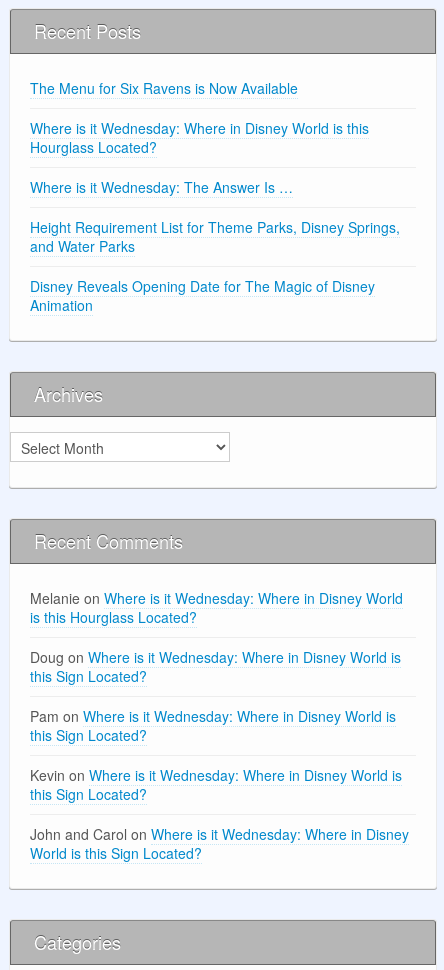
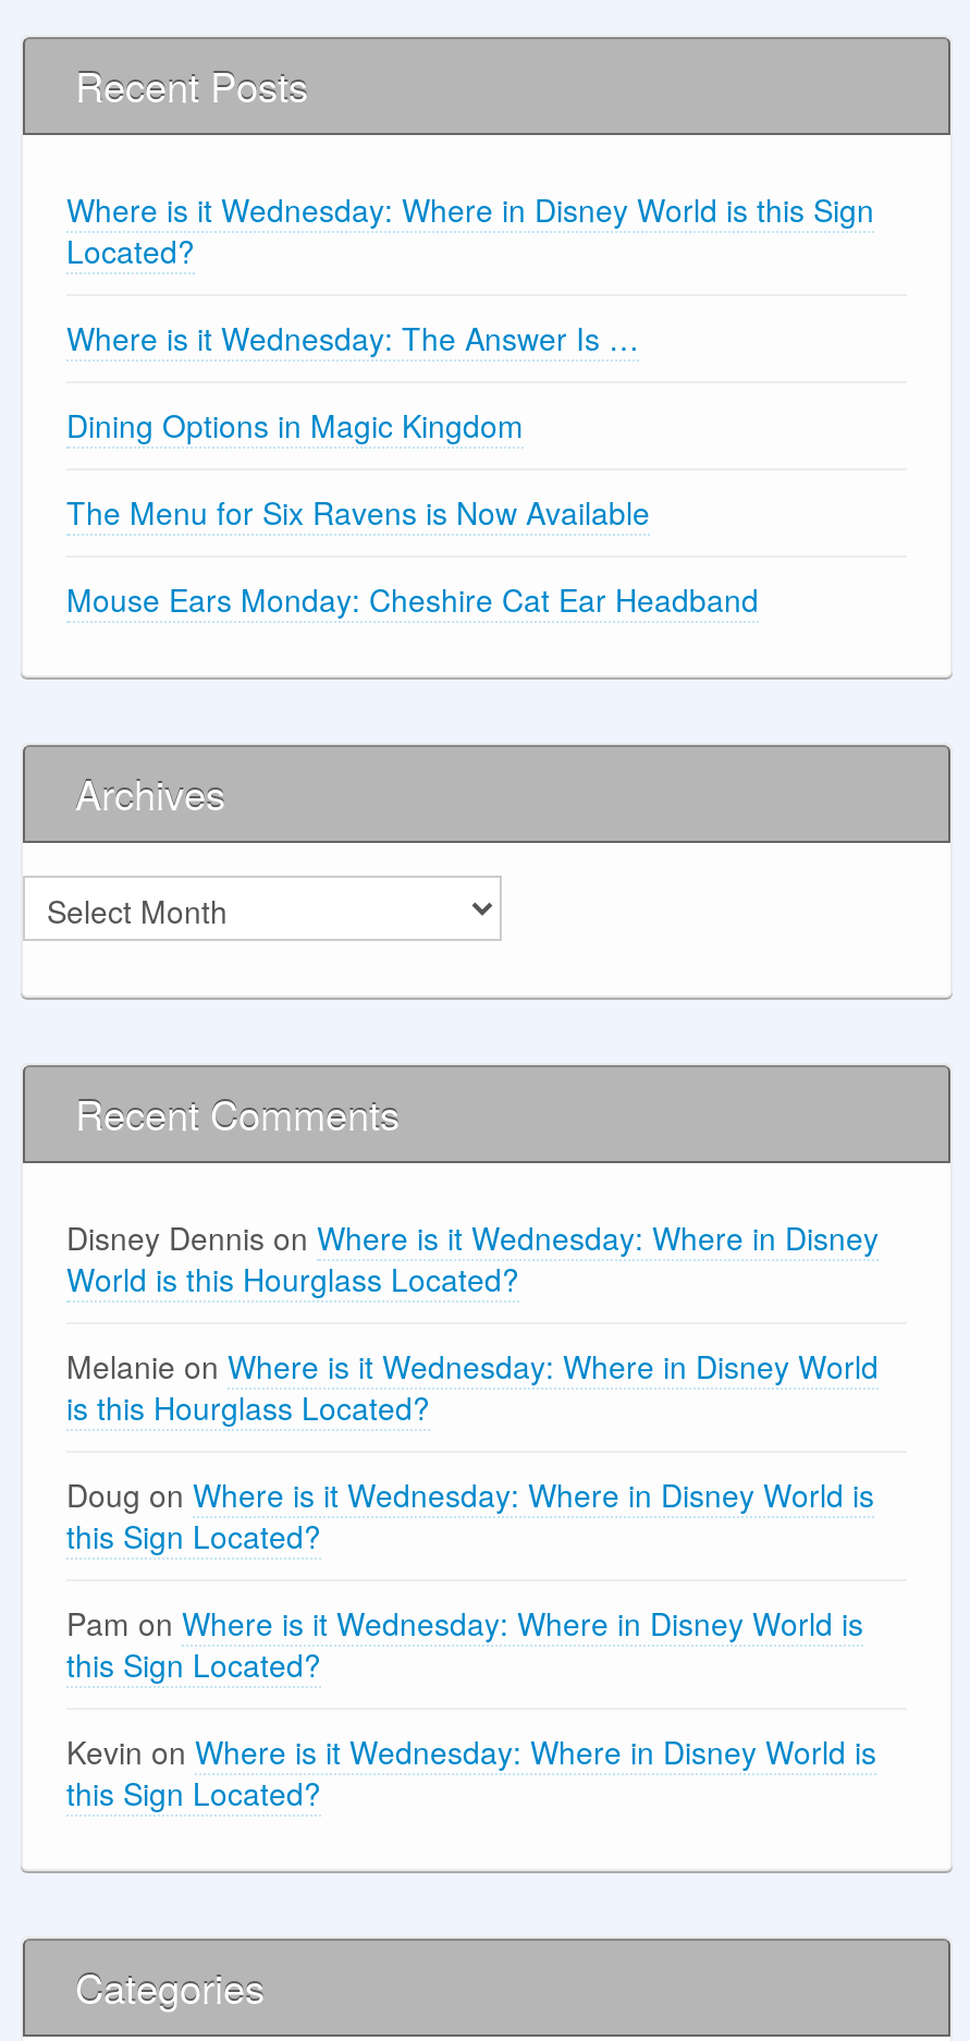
none -> [66,187,874,446] Where is it Wednesday: Where in Disney World is this Sign | Located? | Dining Options in Magic Kingdom
moved [30,78,298,98] -> [66,490,650,533]: The Menu for Six Ravens is Now Available
[30,118,400,315] Where is it Wednesday: Where in Disney World is this | Hourglass Located? | Height Requirement List for Theme Parks, Disney Springs, | and Water Parks | Disney Reveals Opening Date for The Magic of Disney | Animation -> [66,577,759,620] Mouse Ears Monday: Cheshire Cat Ear Headband
moved [30,177,293,197] -> [66,315,639,359]: Where is it Wednesday: The Answer Is …
none -> [66,1215,879,1300] Disney Dennis on Where is it Wednesday: Where in Disney | World is this Hourglass Located?
moved [30,588,403,804] -> [66,1344,879,1814]: Melanie on Where is it Wednesday: Where in Disney World | is this Hourglass Located? | Doug on Where is it Wednesday: Where in Disney World is | this Sign Located? | Pam on Where is it Wednesday: Where in Disney World is | this Sign Located? | Kevin on Where is it Wednesday: Where in Disney World is | this Sign Located?
[30,824,409,863] John and Carol on Where is it Wednesday: Where in Disney | World is this Sign Located? -> none

